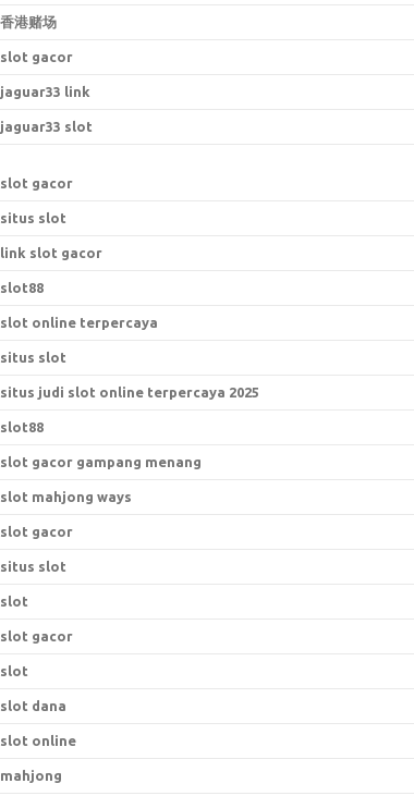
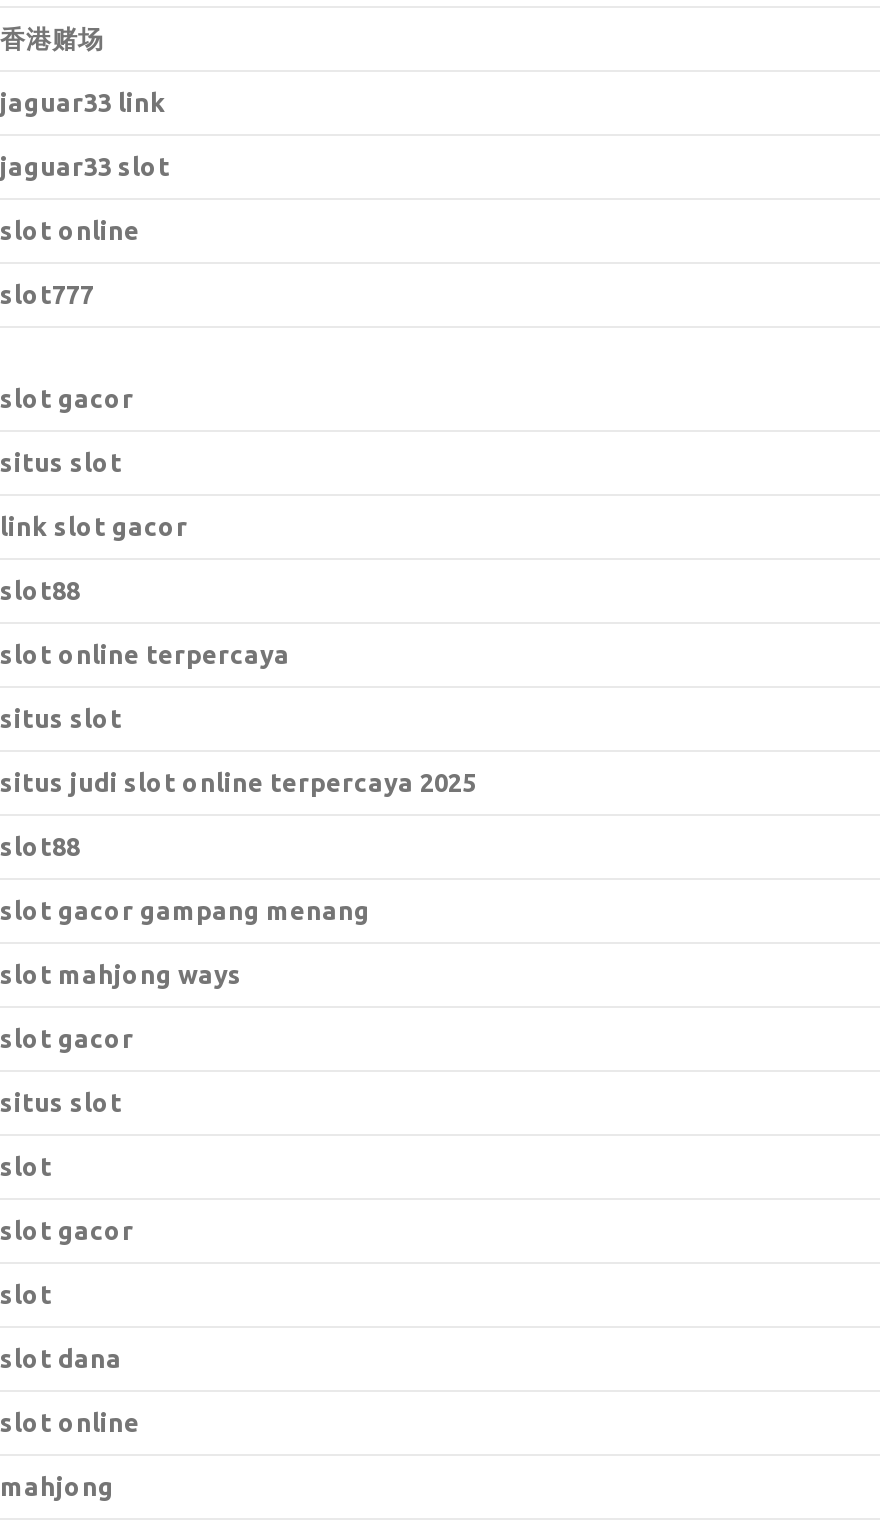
[0,49,73,64] slot gacor -> none
moved [0,84,93,134] -> [0,88,170,180]: jaguar33 link | jaguar33 slot
none -> [0,216,140,308] slot online | slot777

